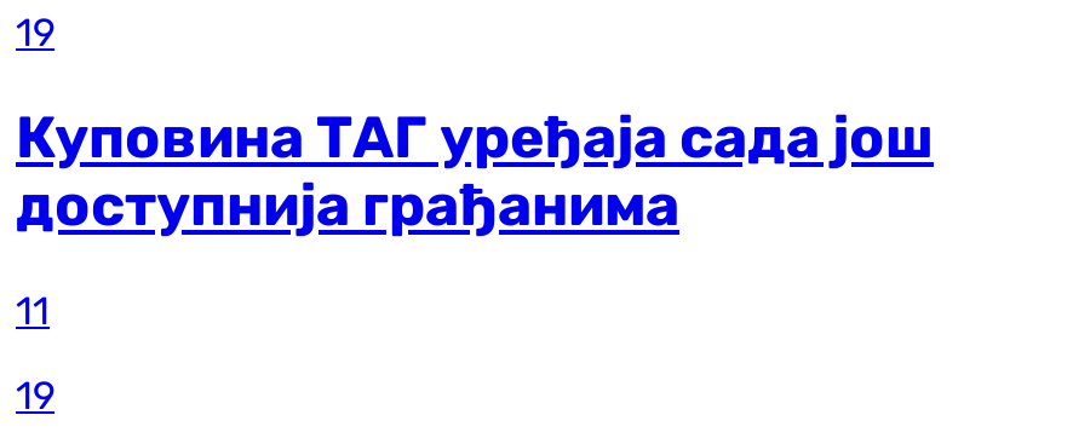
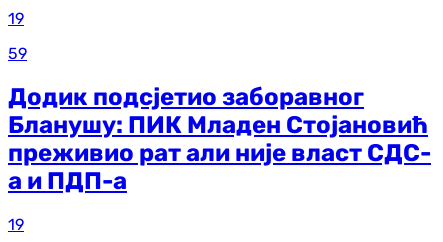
[16,104,934,240] Куповина ТАГ уређаја сада још | доступнија грађанима -> [8,44,27,63] 59
[16,288,50,334] 11 -> [8,83,431,195] Додик подсјетио заборавног | Бланушу: ПИК Младен Стојановић | преживио рат али није власт СДС- | а и ПДП-а

